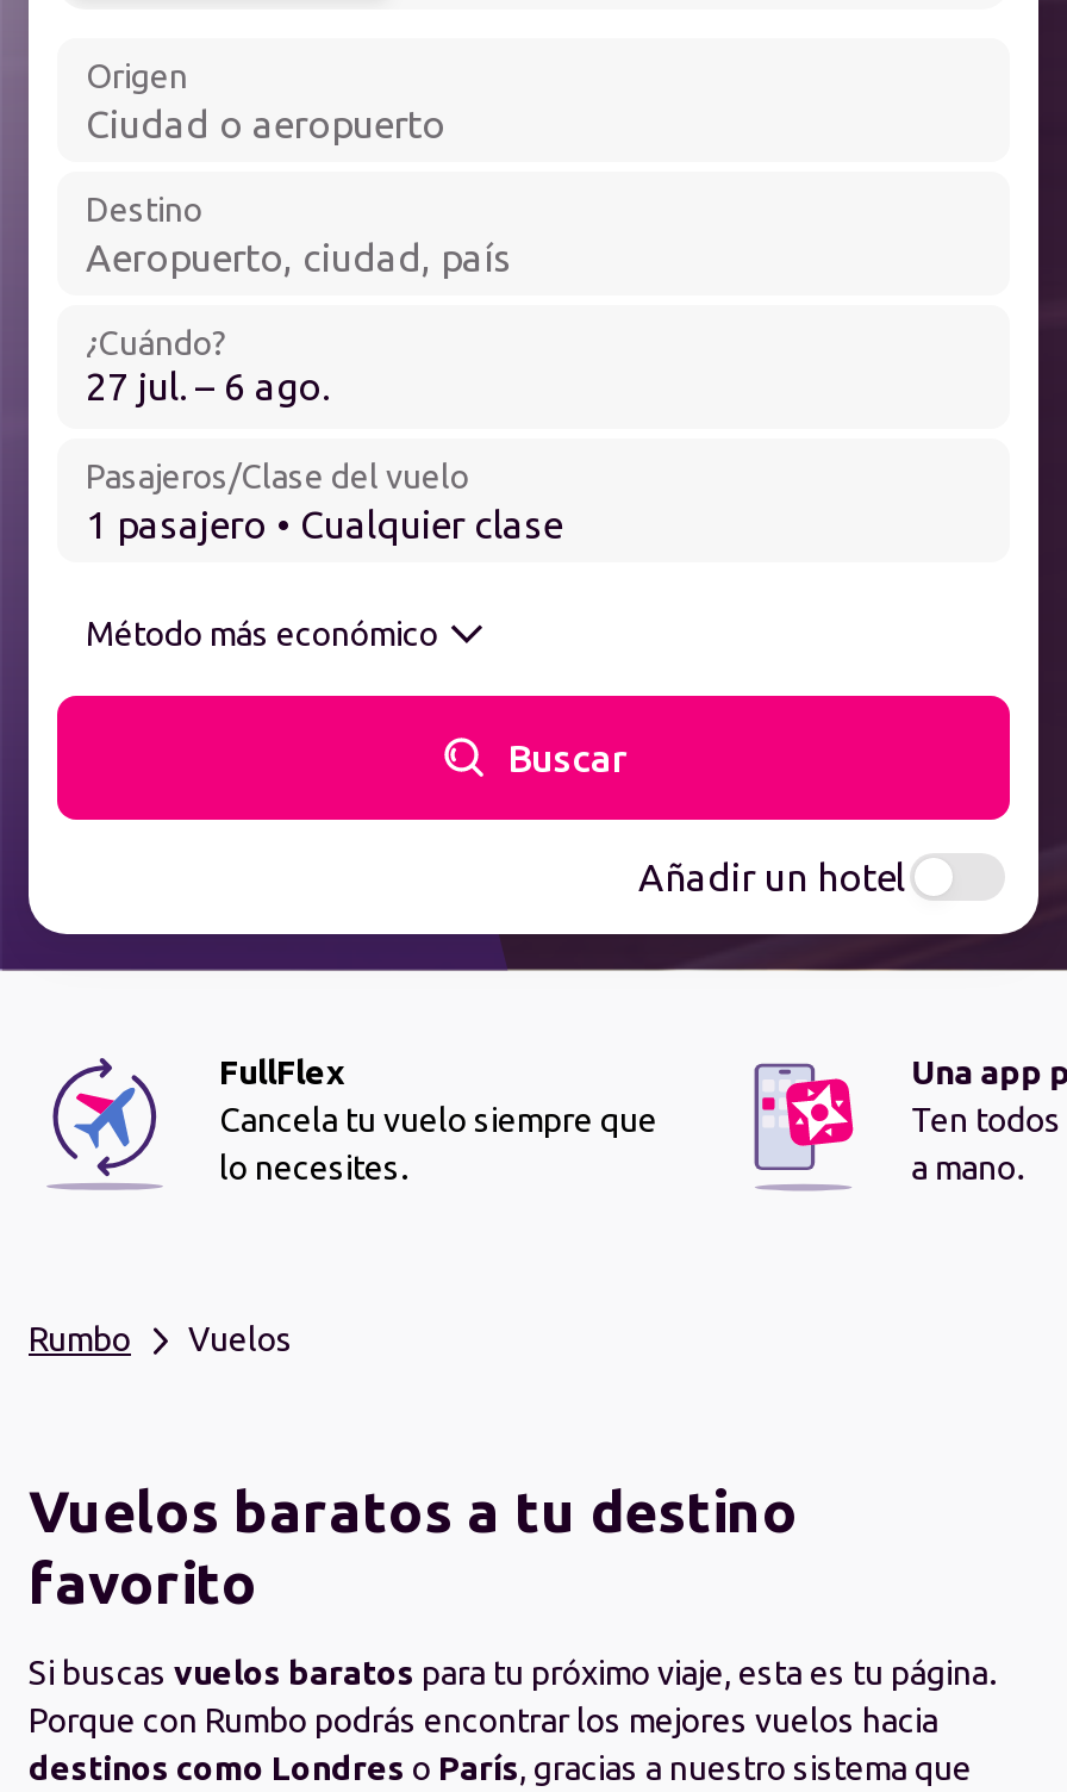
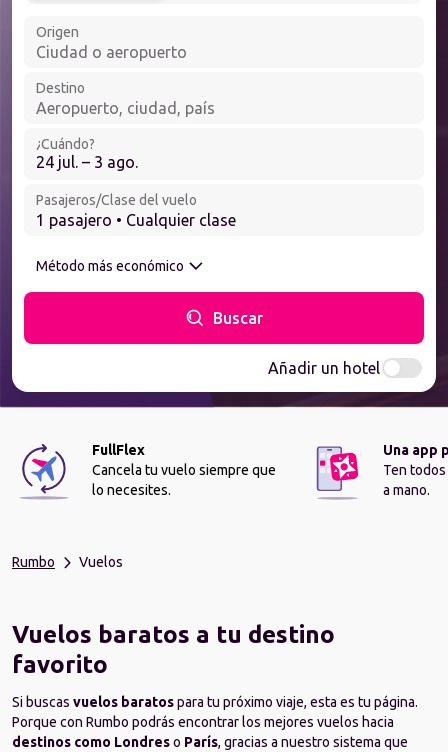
[86,365,329,407] 27 jul. – 6 ago. -> [36,153,138,171] 24 jul. – 3 ago.

